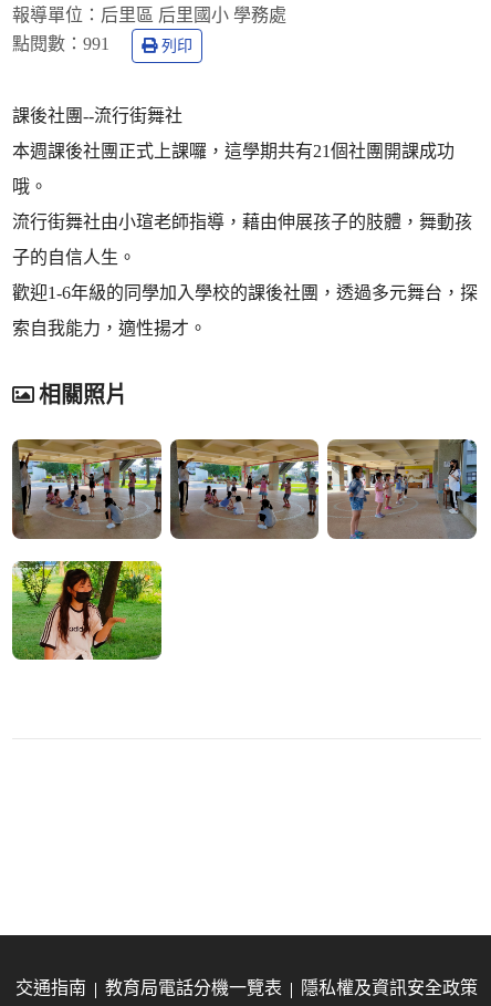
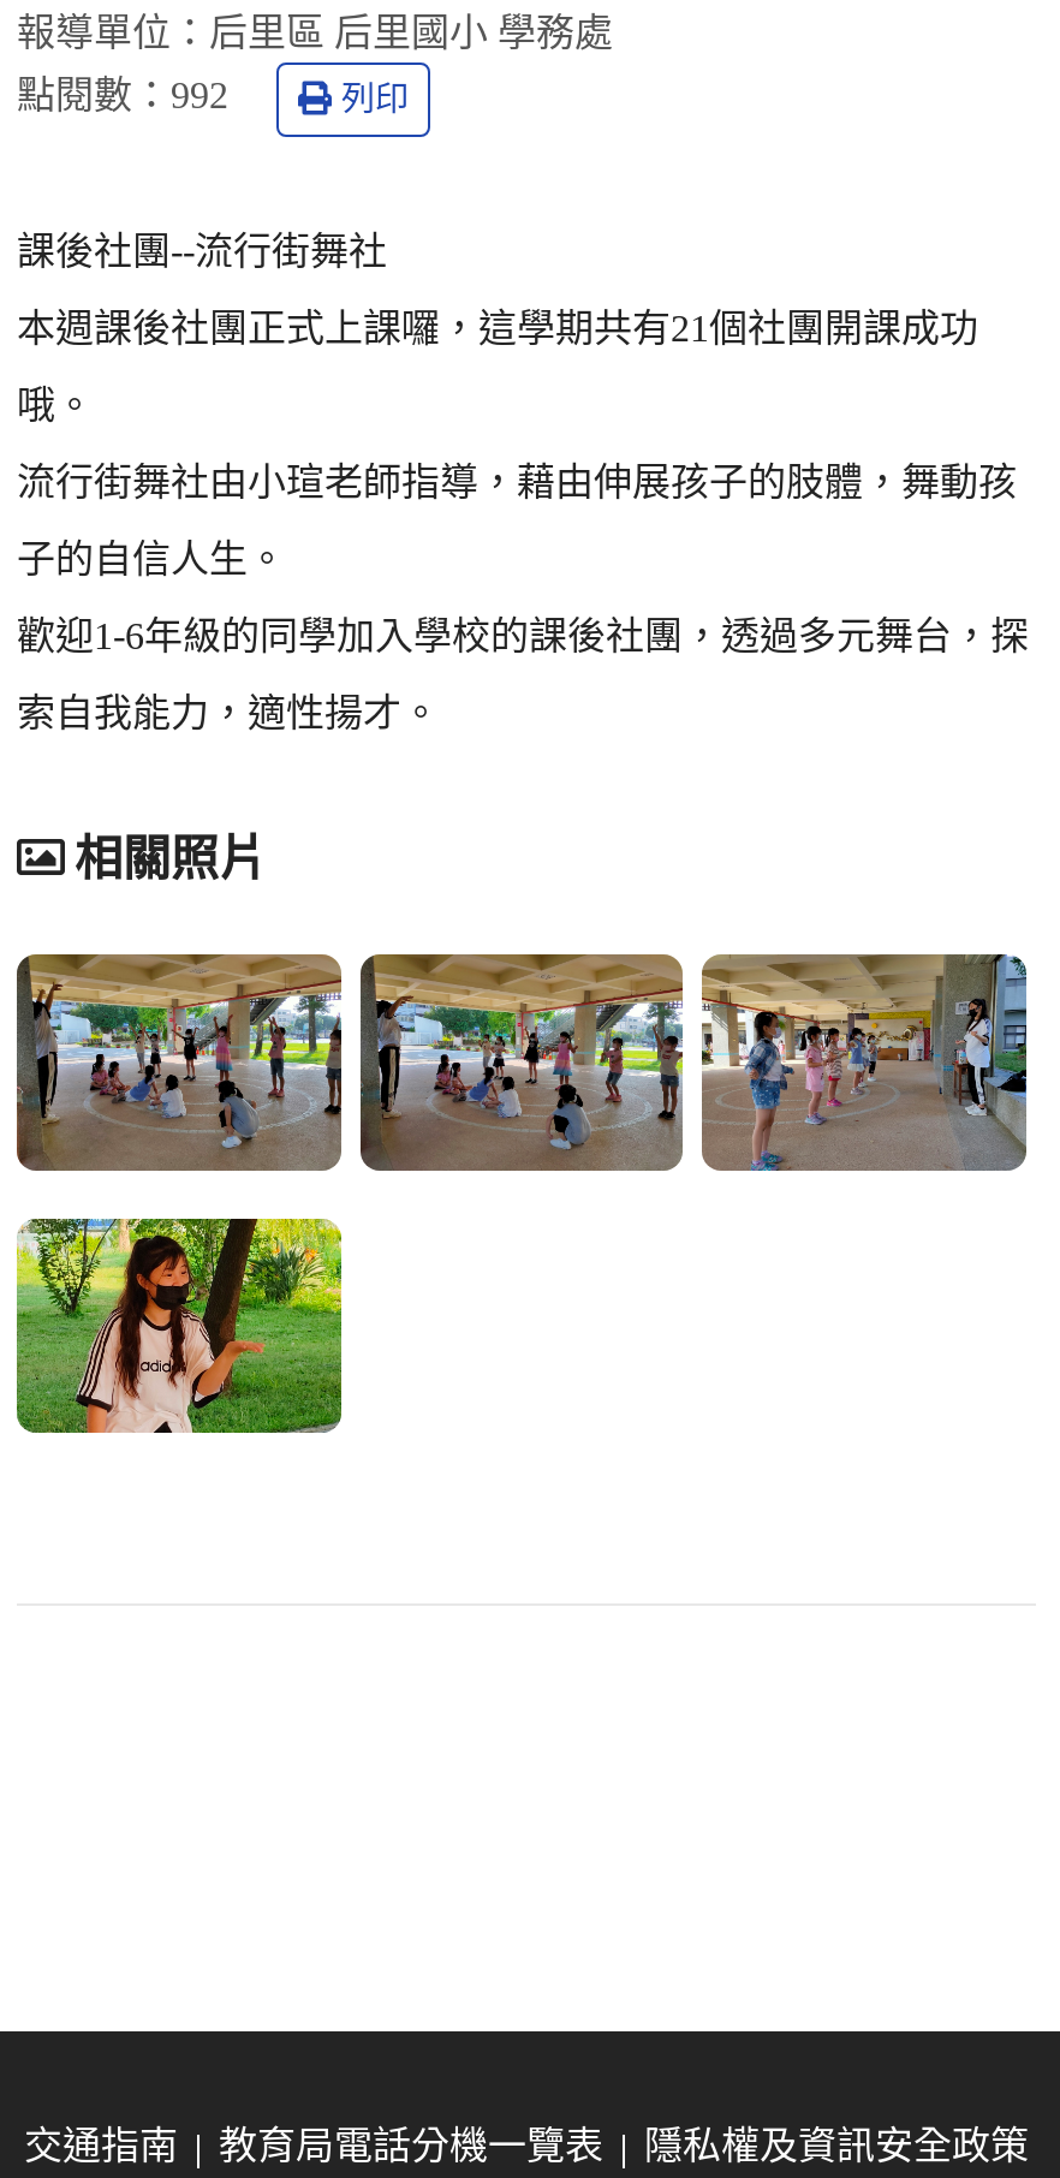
[12,35,109,53] 點閱數：991 -> [17,75,228,116] 點閱數：992

